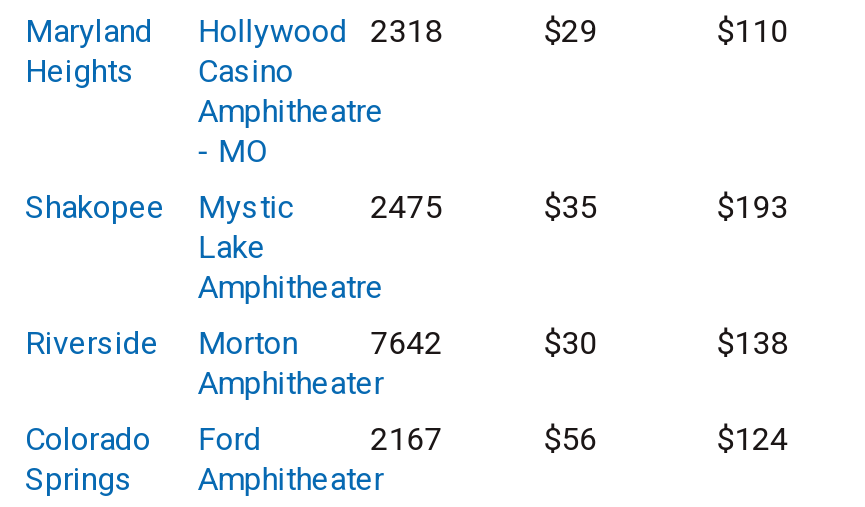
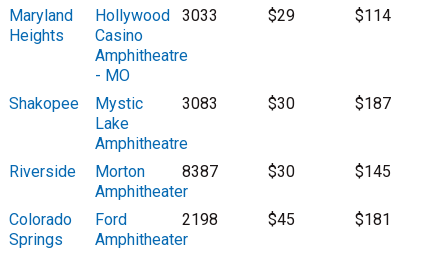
[25,12,443,50] Maryland Hollywood 2318 -> [9,6,218,25] Maryland Hollywood 3033
[716,12,788,50] $110 -> [355,6,391,25] $114
[371,188,443,226] 2475 -> [182,94,218,113] 3083
[543,188,597,226] $35 -> [268,94,295,113] $30
[716,188,788,226] $193 -> [355,94,391,113] $187
[25,324,443,362] Riverside Morton 7642 -> [9,162,218,181] Riverside Morton 8387
[716,324,788,362] $138 -> [355,162,391,181] $145
[371,420,443,458] 2167 -> [182,210,218,229] 2198
[543,420,597,458] $56 -> [268,210,295,229] $45
[716,420,788,458] $124 -> [355,210,391,229] $181

